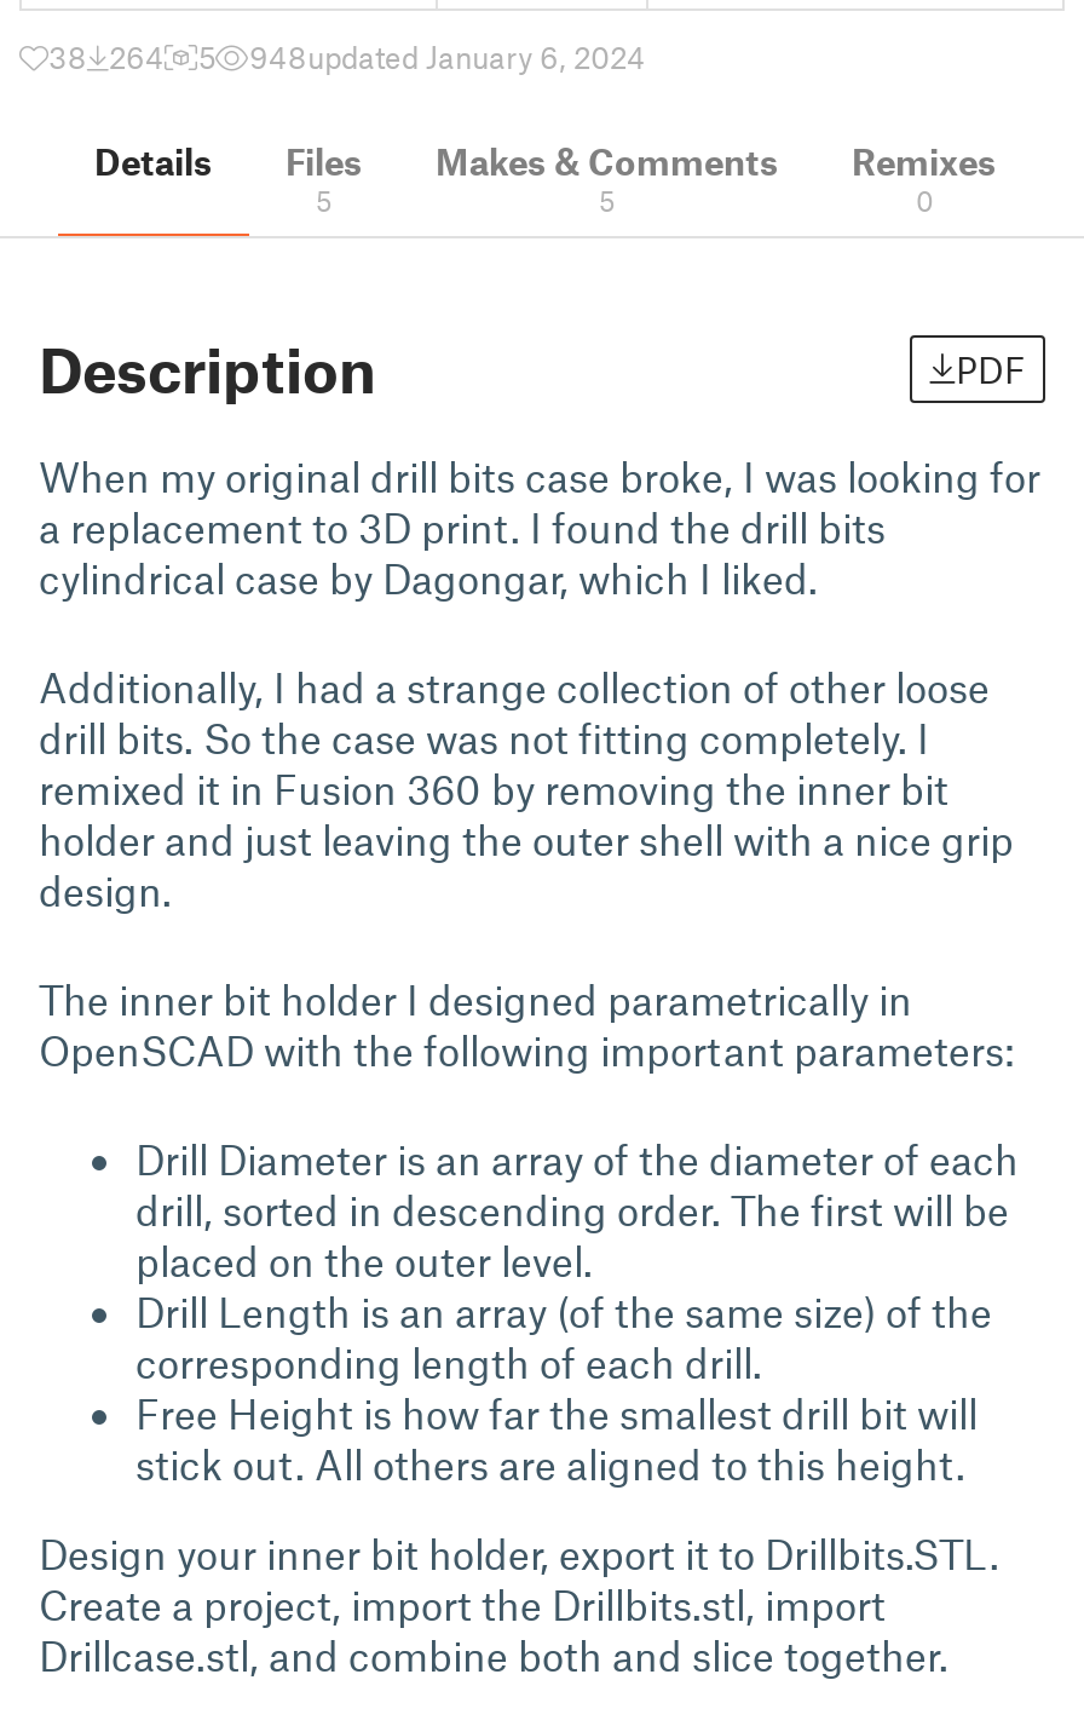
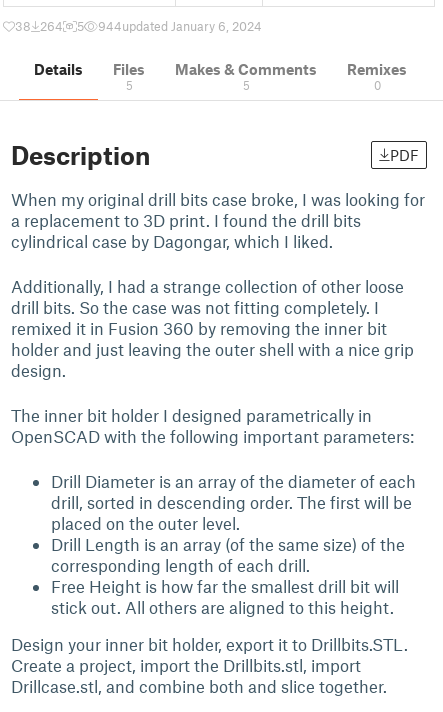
[249,38,646,76] 948updated January 6, 2024 -> [98,18,262,34] 944updated January 6, 2024

